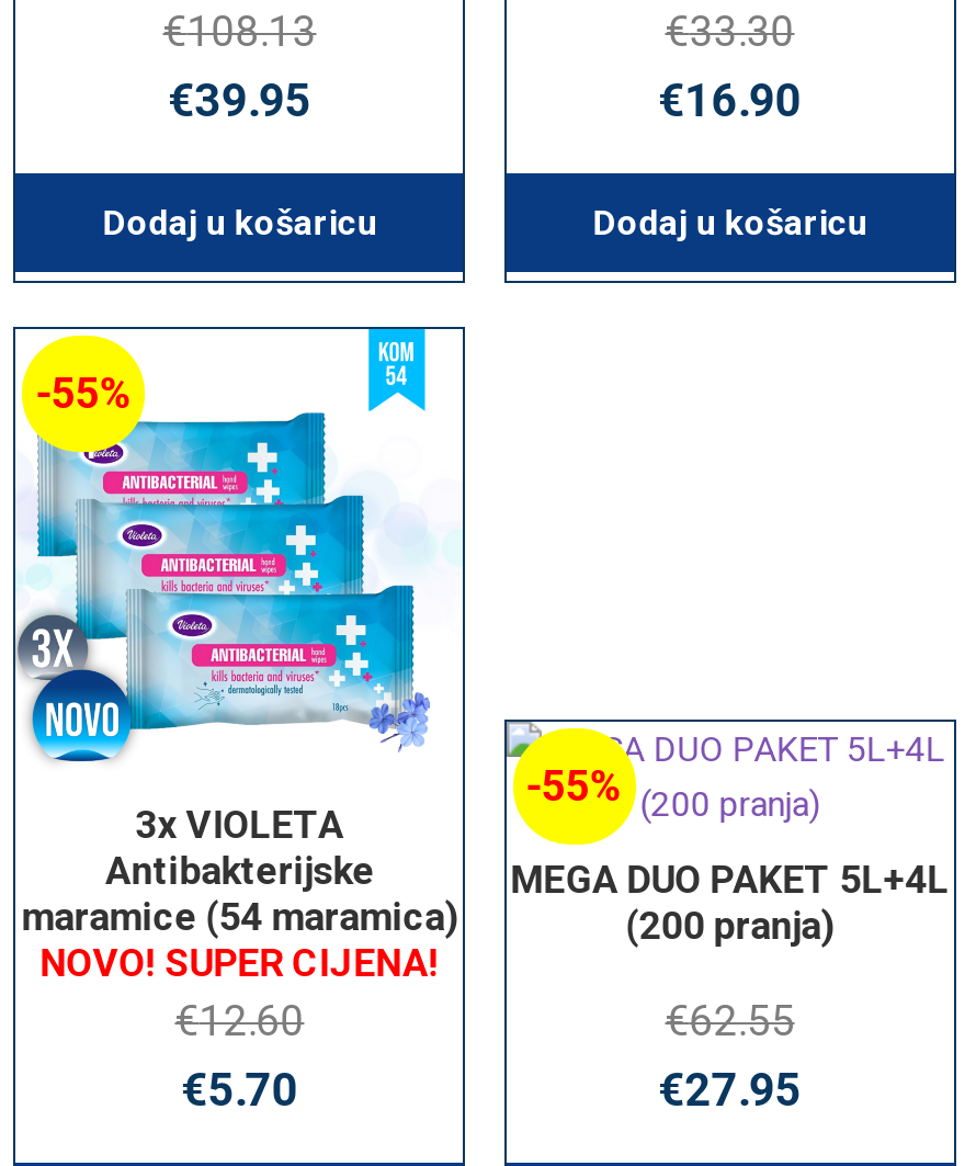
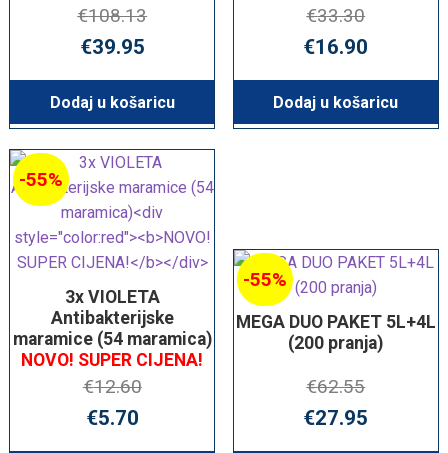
[15,327,463,763] [image] -> [9,149,213,269] [image]

